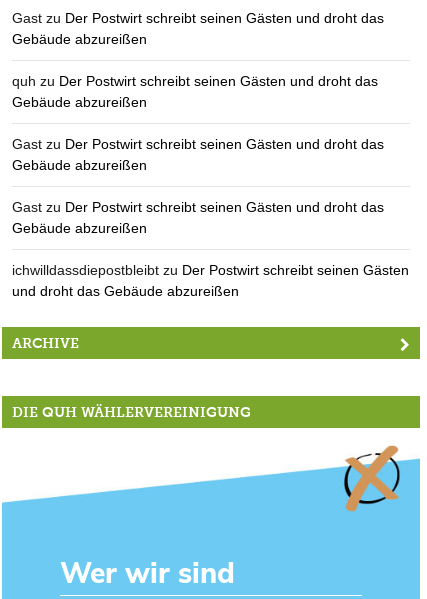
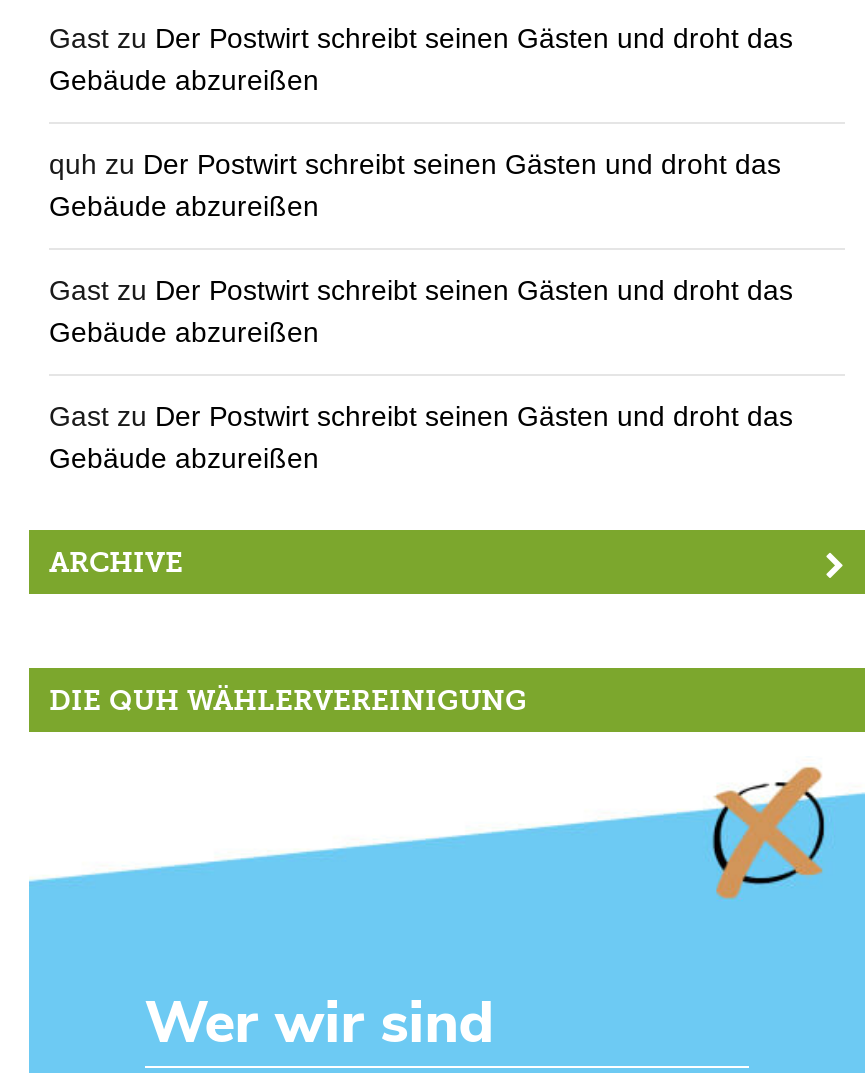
[12,262,409,299] ichwilldassdiepostbleibt zu Der Postwirt schreibt seinen Gästen | und droht das Gebäude abzureißen -> none

